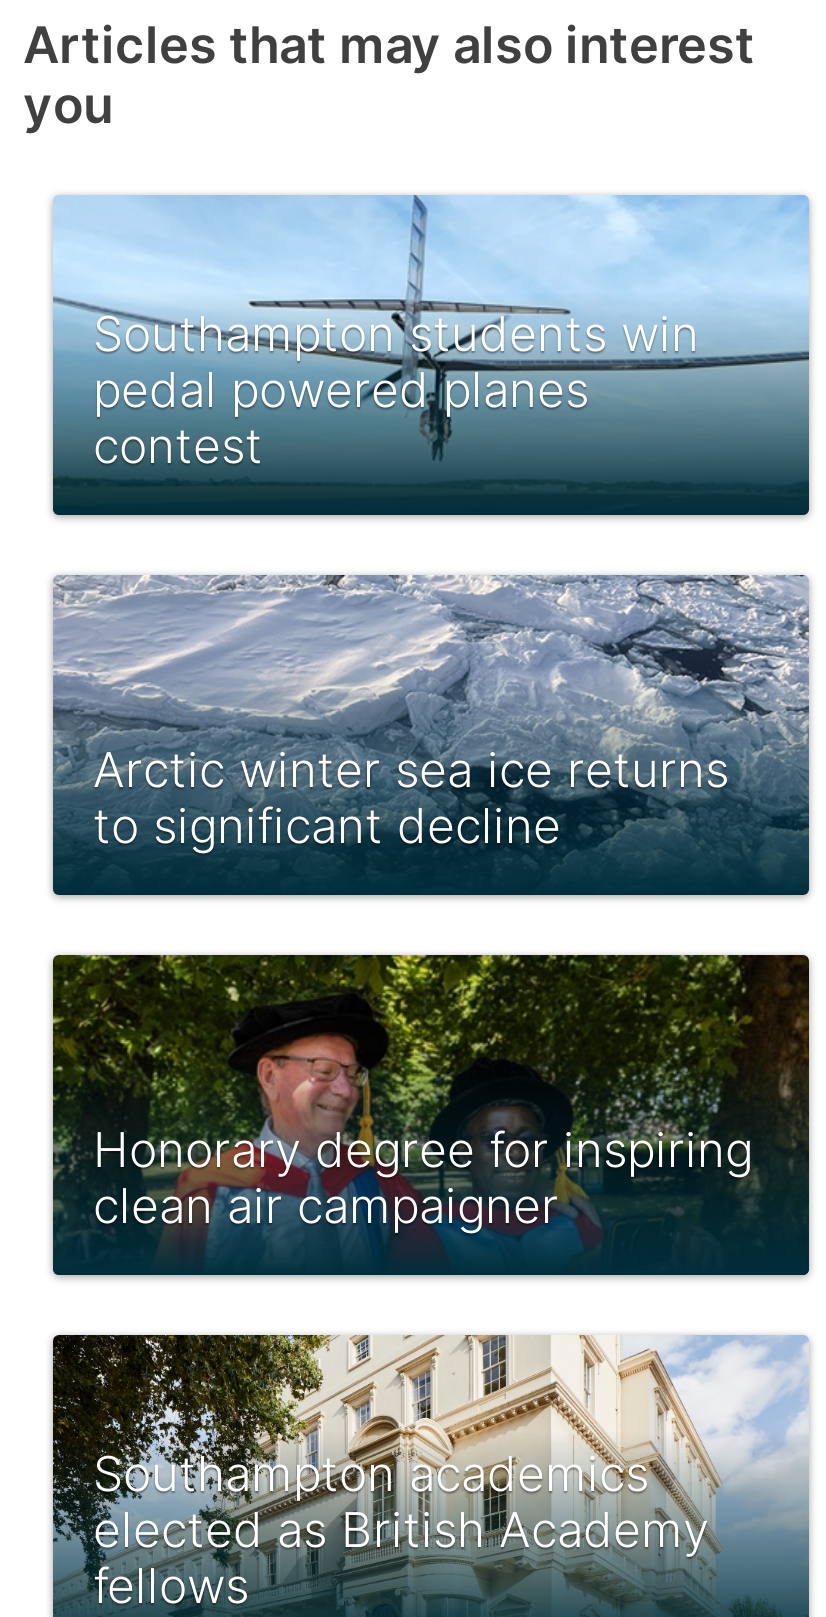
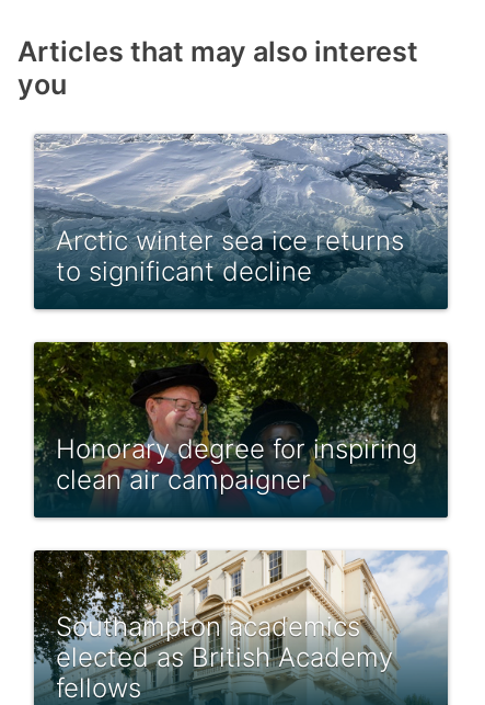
[53,195,809,475] [image] | Southampton students win | pedal powered planes | contest -> none

